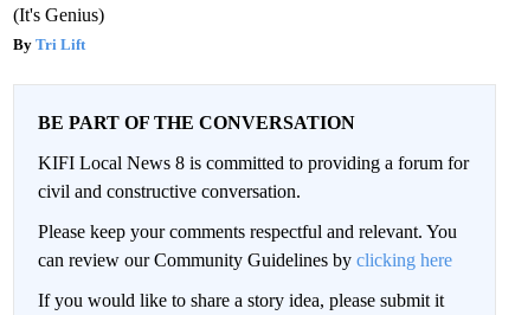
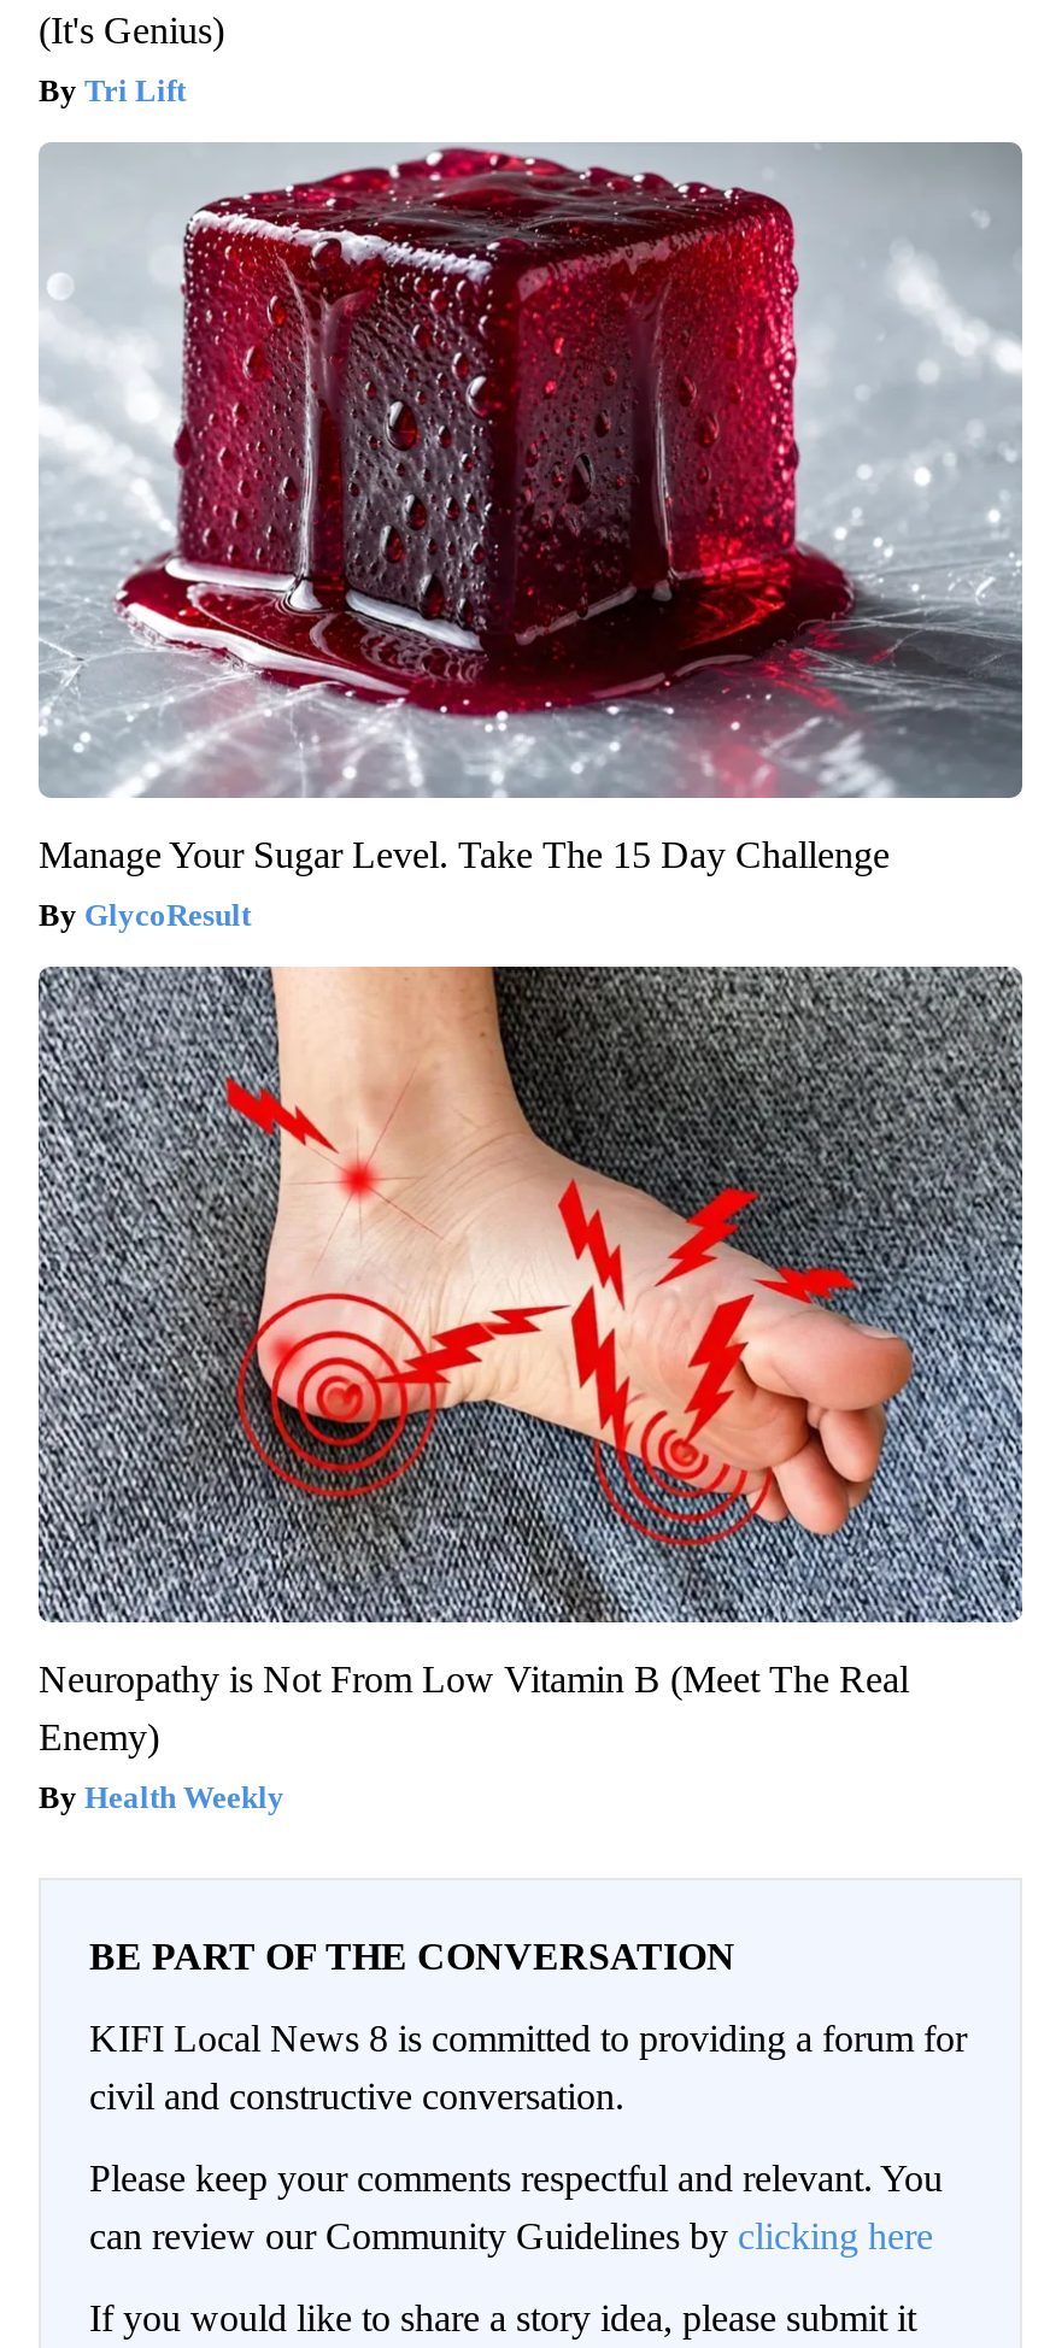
none -> [36,964,1025,1816] [image] | Neuropathy is Not From Low Vitamin B (Meet The Real | Enemy) | Health Weekly
none -> [39,140,1025,933] [image] | Manage Your Sugar Level. Take The 15 Day Challenge | GlycoResult

